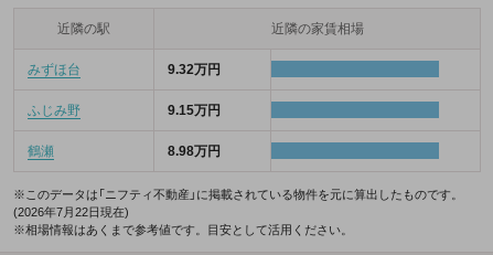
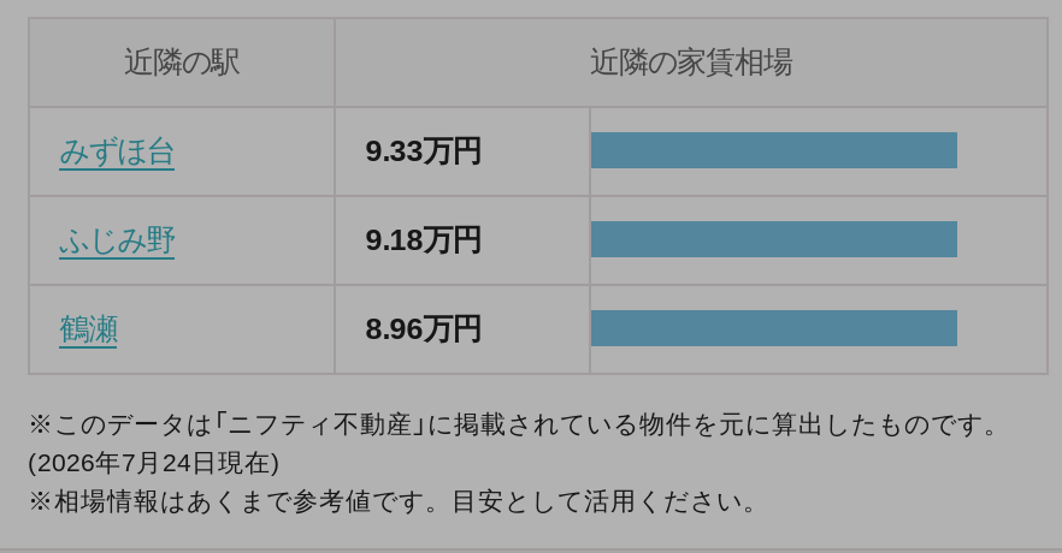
[168,62,221,77] 9.32万円 -> [365,134,481,168] 9.33万円
[168,103,221,118] 9.15万円 -> [365,223,481,257] 9.18万円
[168,143,221,159] 8.98万円 -> [365,312,481,346] 8.96万円
[13,205,129,218] (2026年7月22日現在) -> [28,447,281,476] (2026年7月24日現在)

